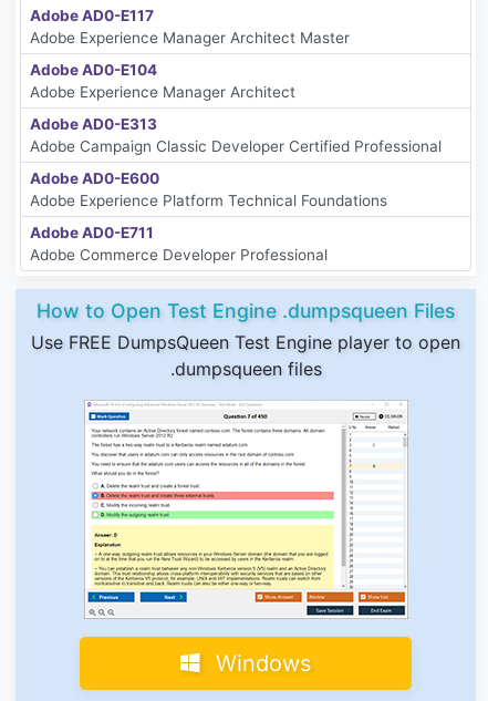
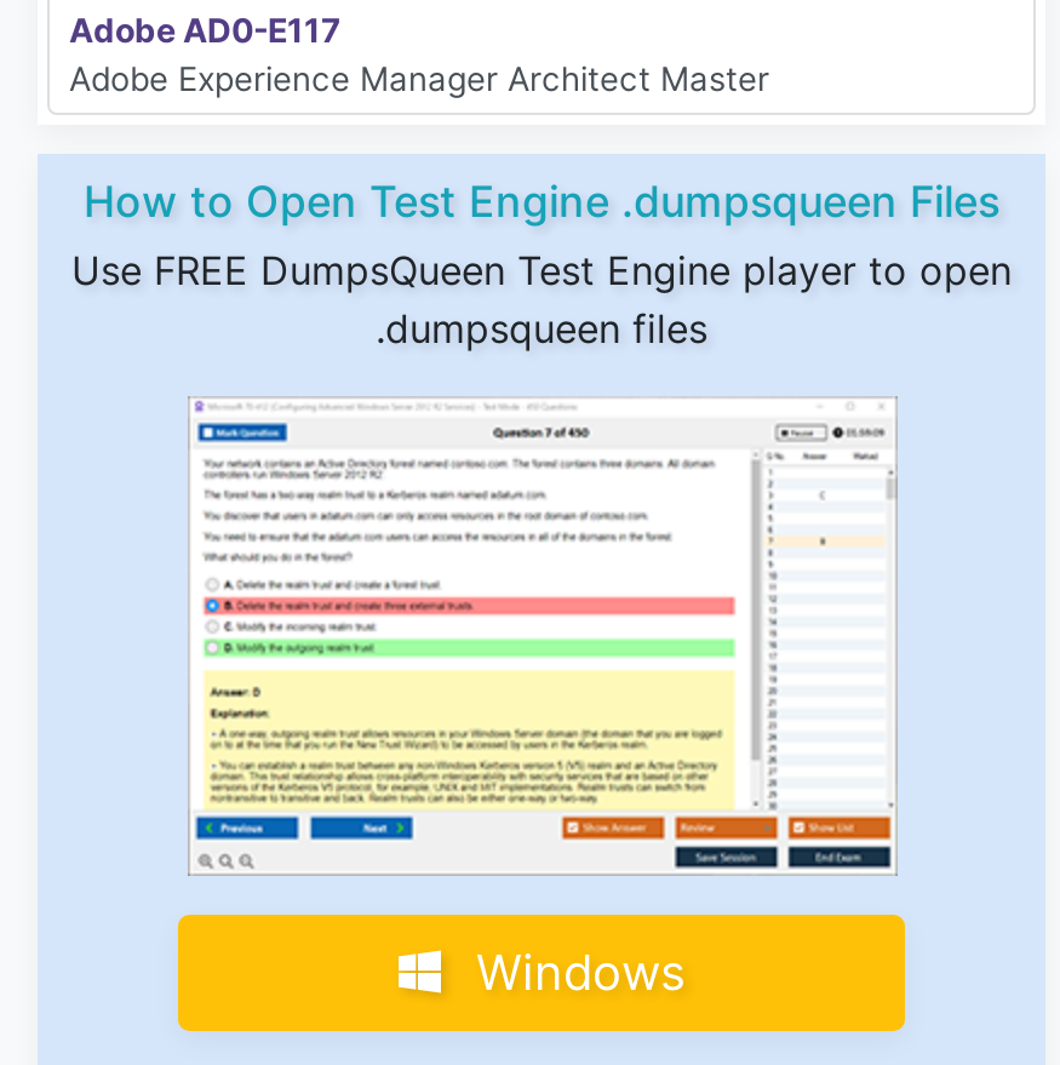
[30,61,442,264] Adobe AD0-E104 | Adobe Experience Manager Architect | Adobe AD0-E313 | Adobe Campaign Classic Developer Certified Professional | Adobe AD0-E600 | Adobe Experience Platform Technical Foundations | Adobe AD0-E711 | Adobe Commerce Developer Professional -> none

